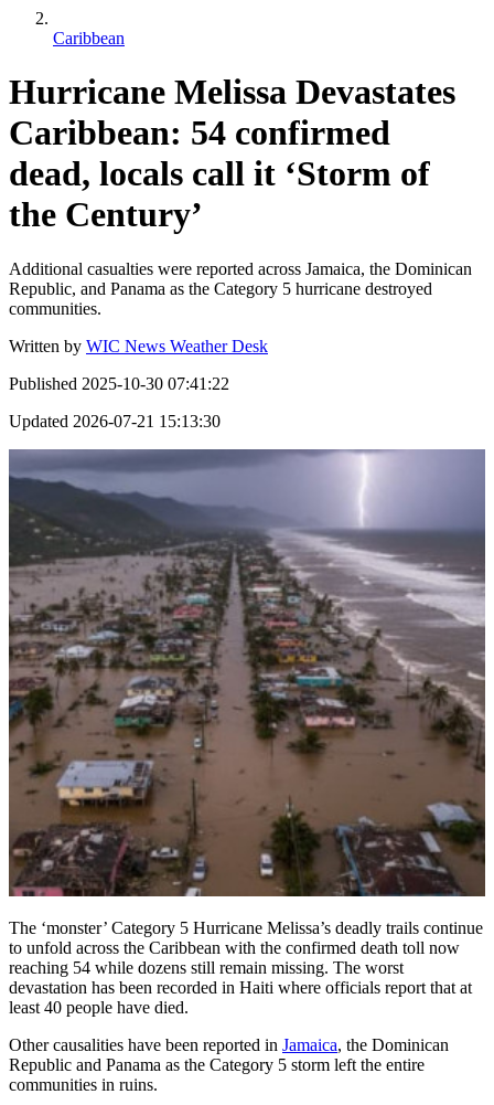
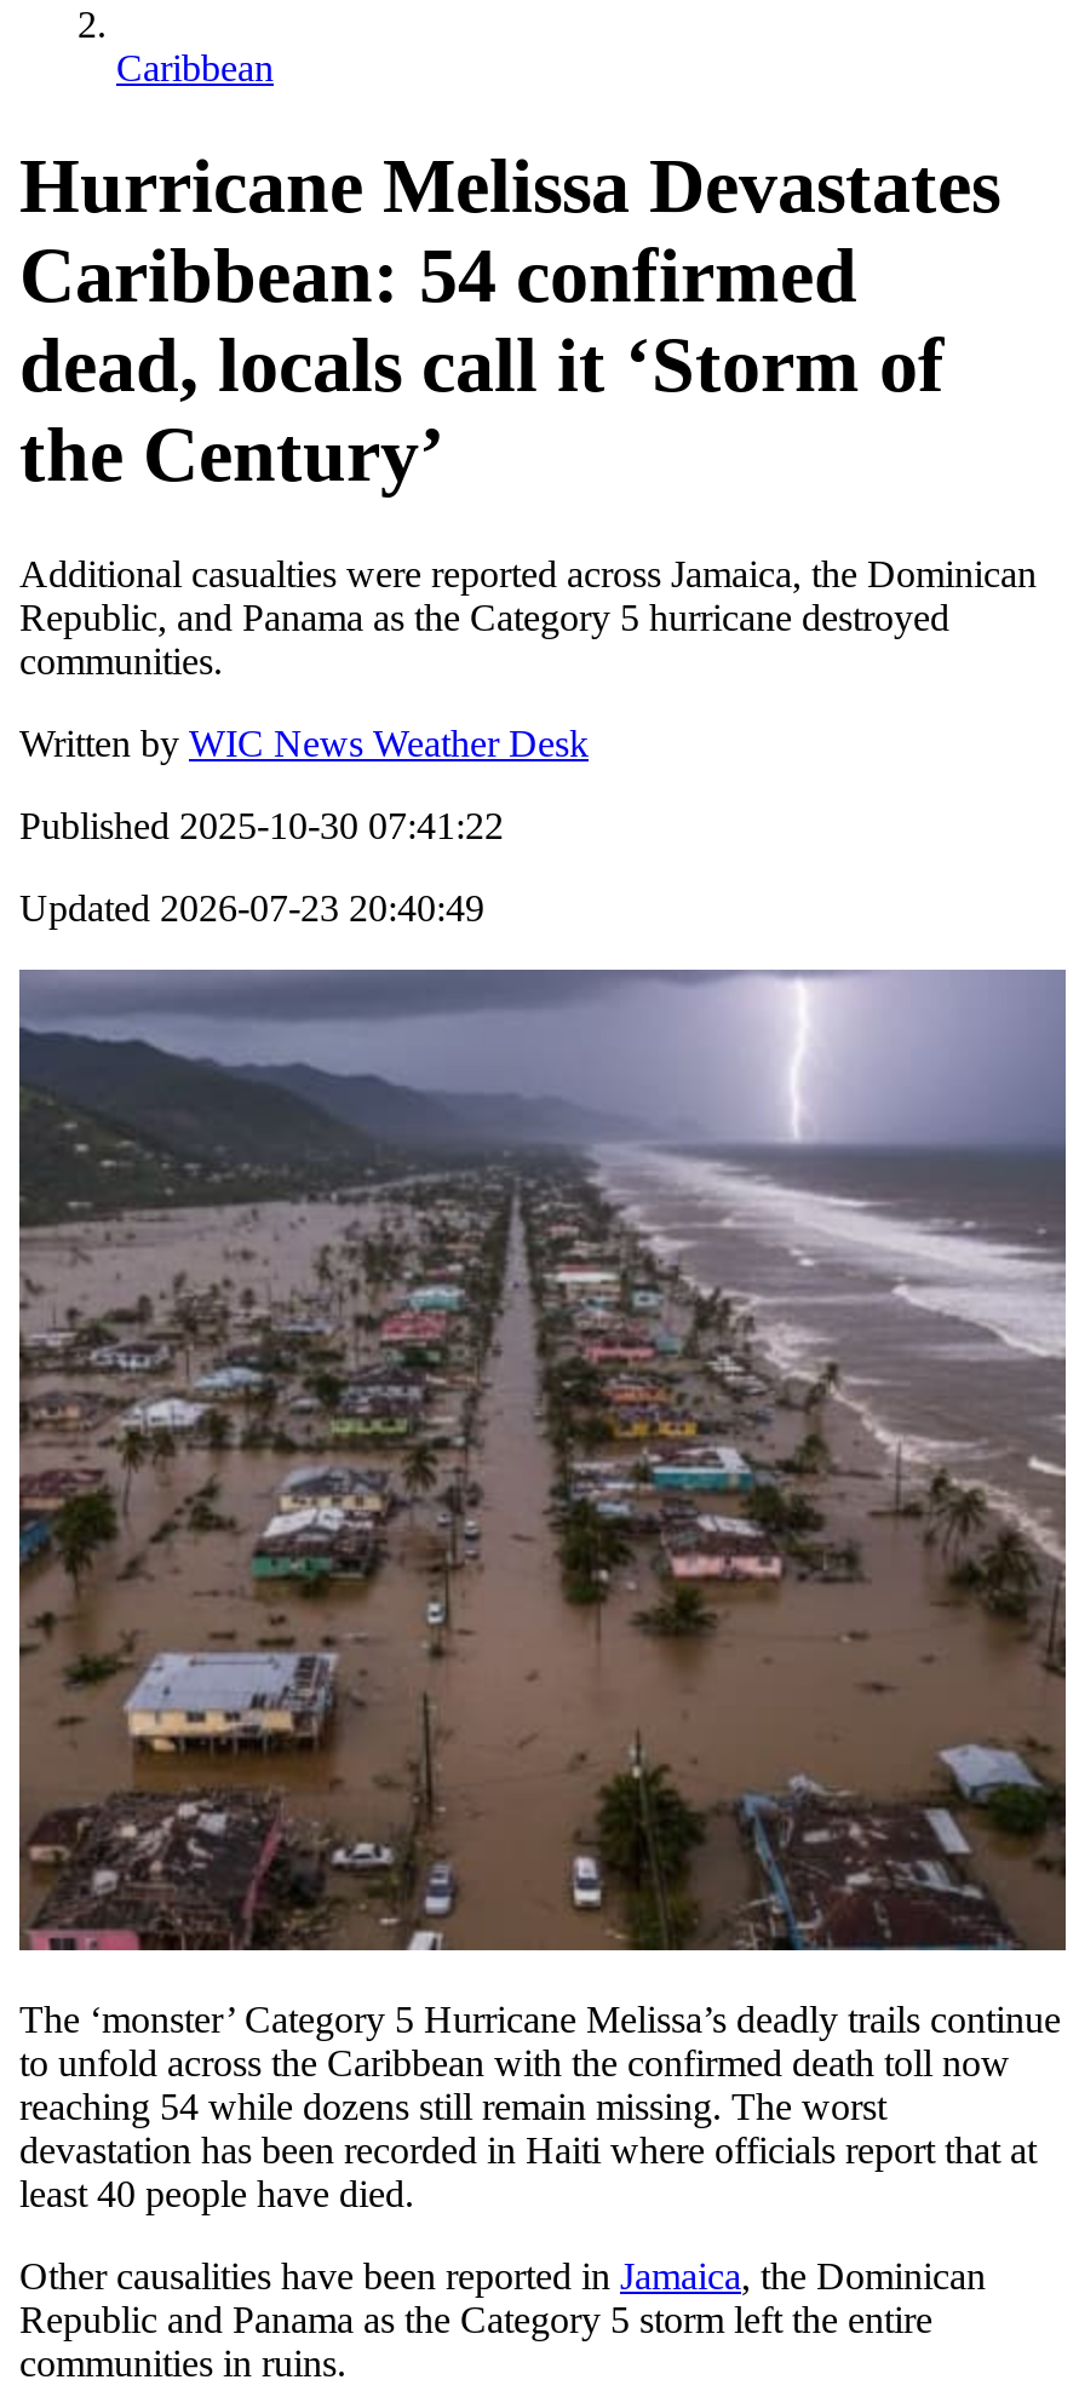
[9,411,221,430] Updated 2026-07-21 15:13:30 -> [19,886,484,928] Updated 2026-07-23 20:40:49

